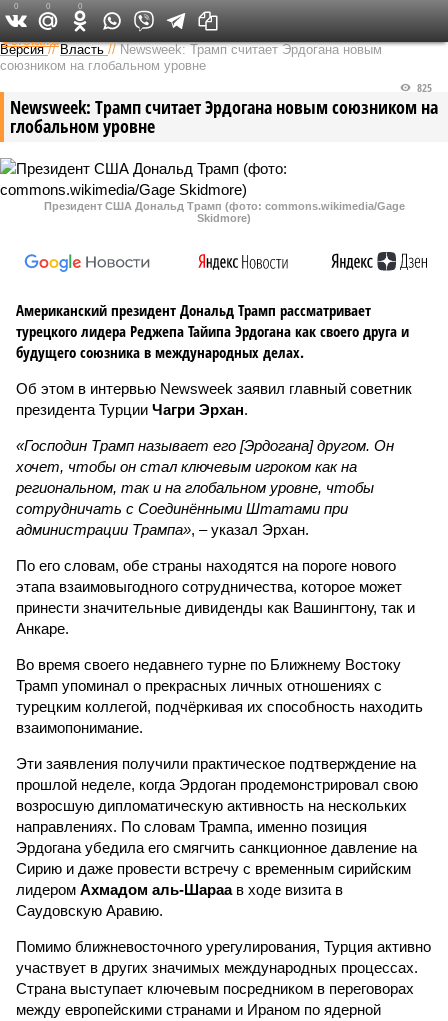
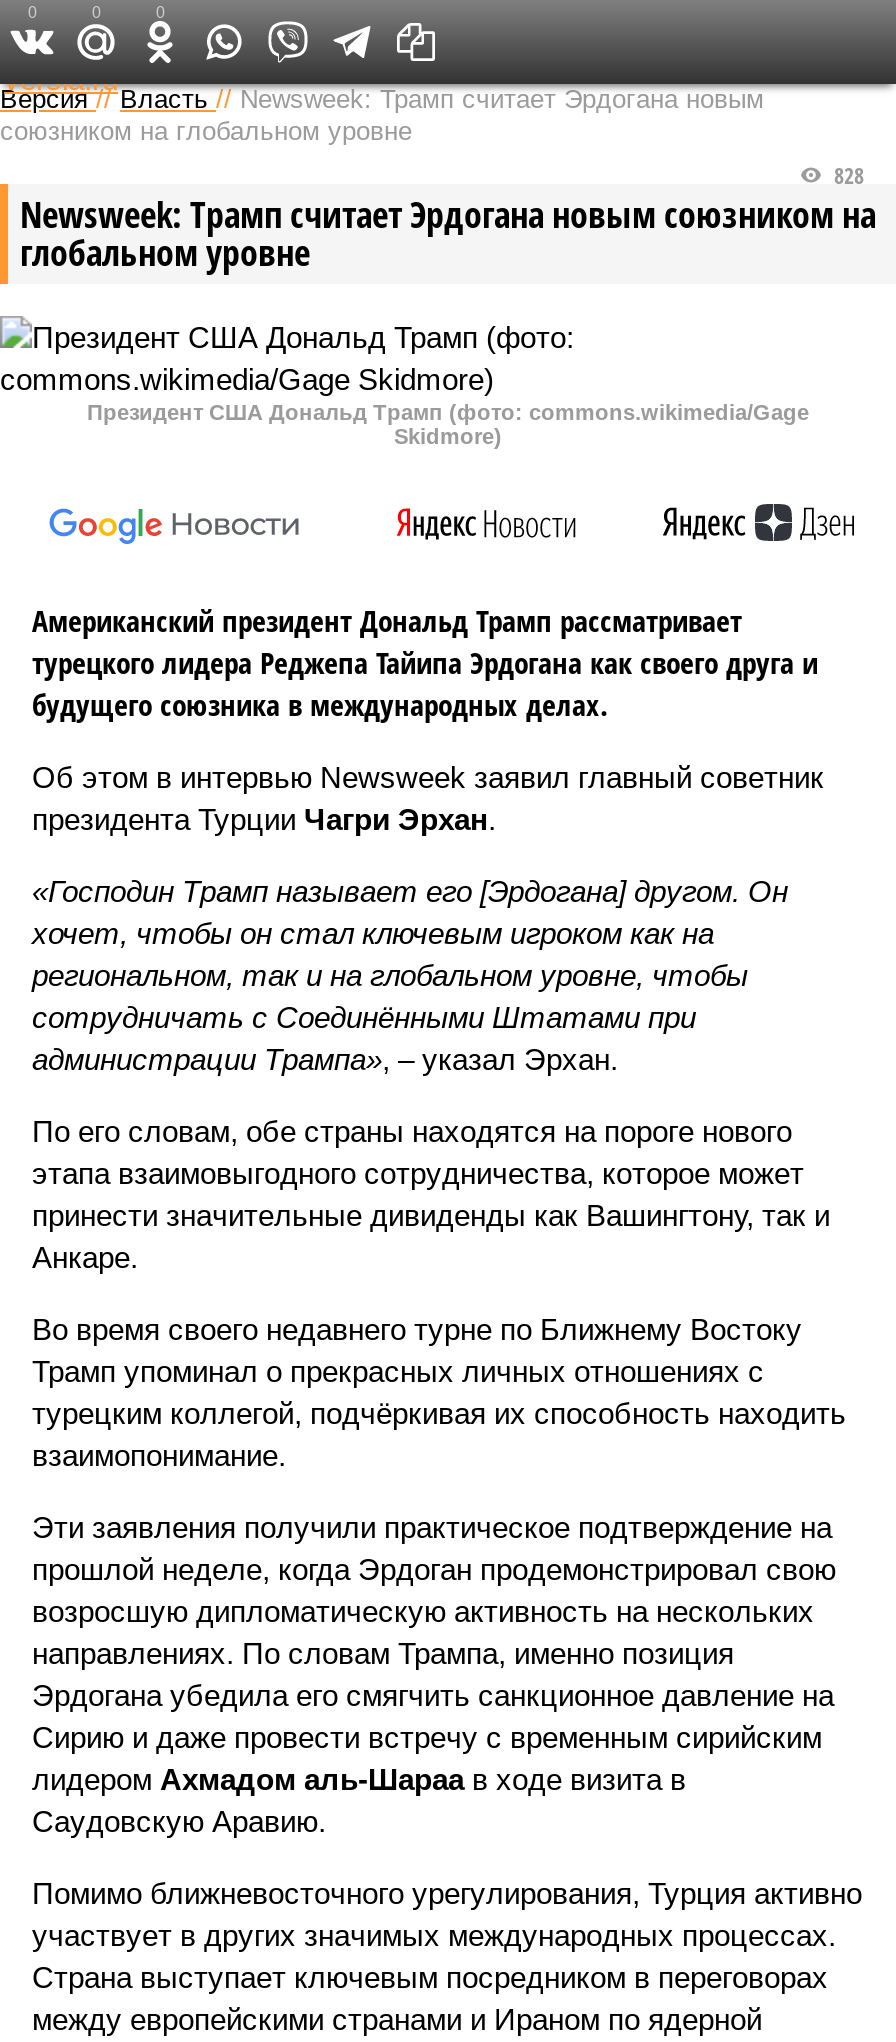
[414,80,432,95] 825 -> [828,160,864,190] 828

